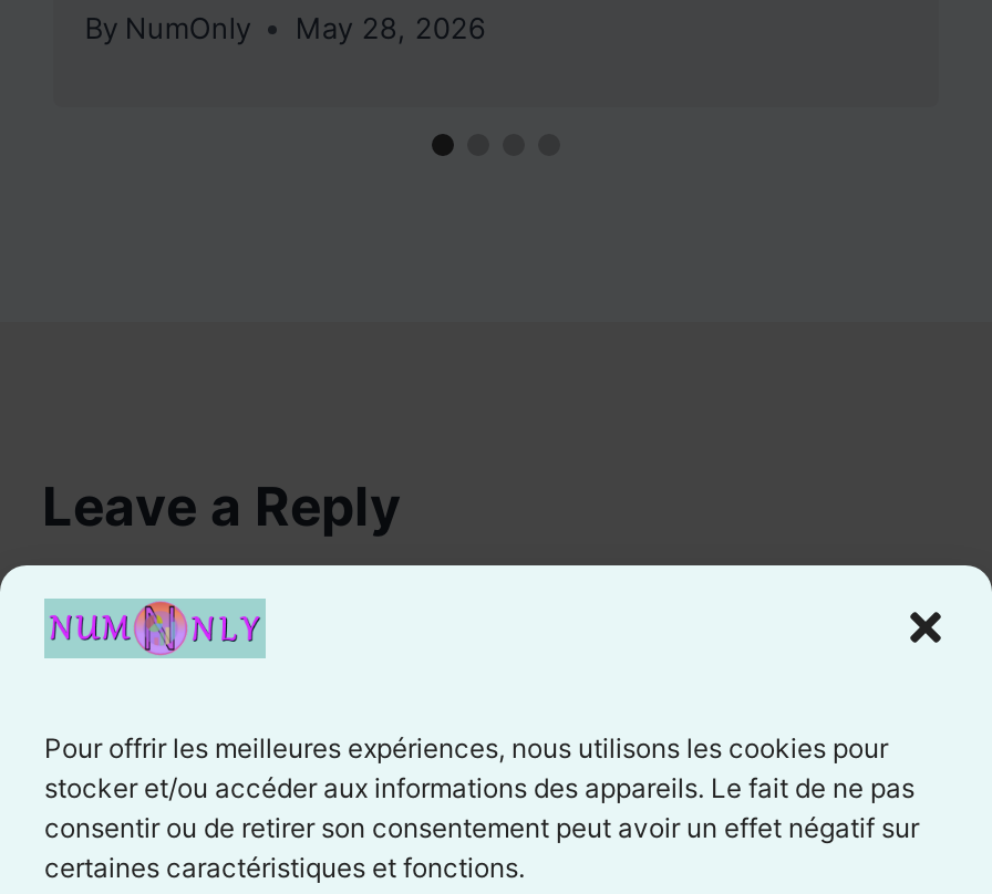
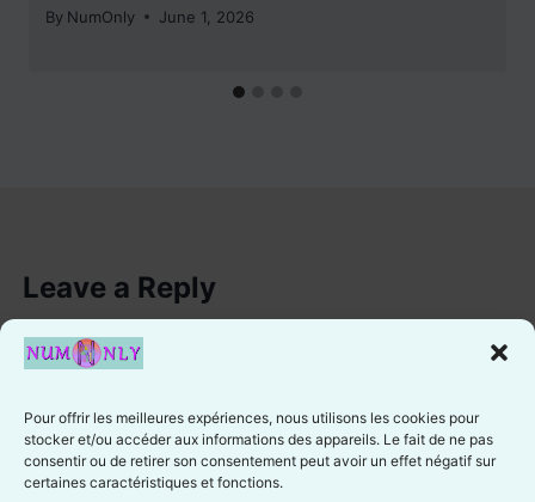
[85,10,486,45] By NumOnly May 28, 2026 -> [46,7,255,26] By NumOnly June 1, 2026

